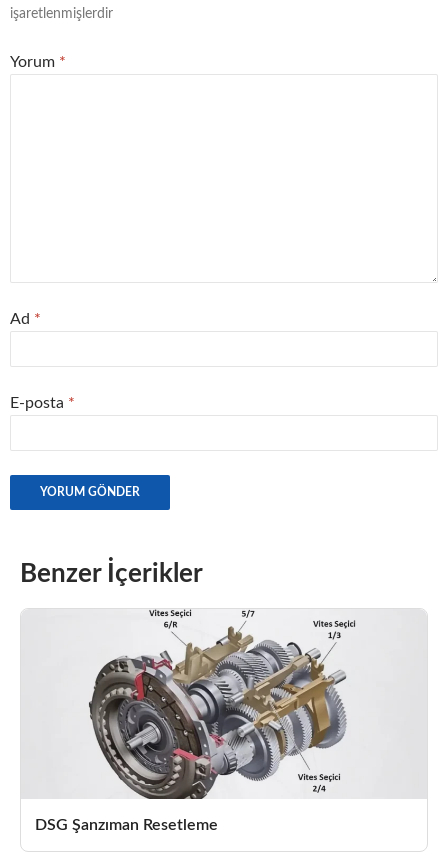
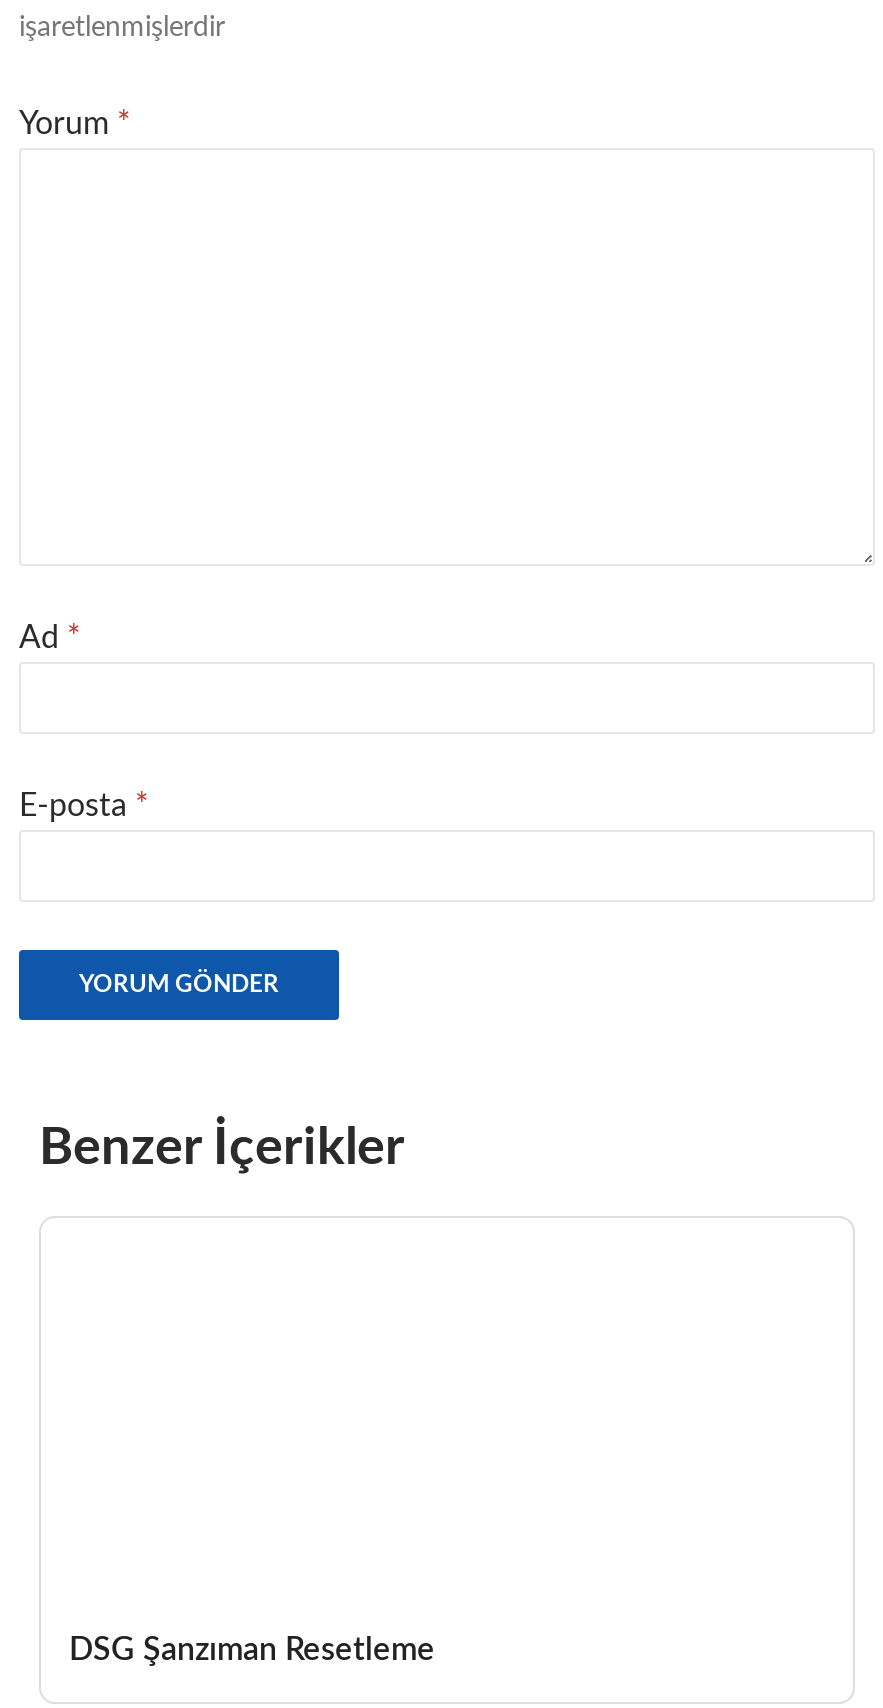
[23,609,425,800] [image] -> none

